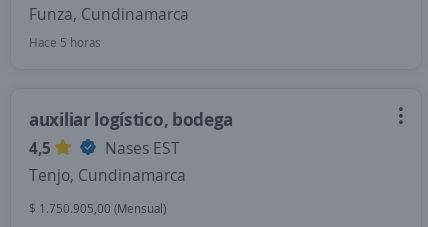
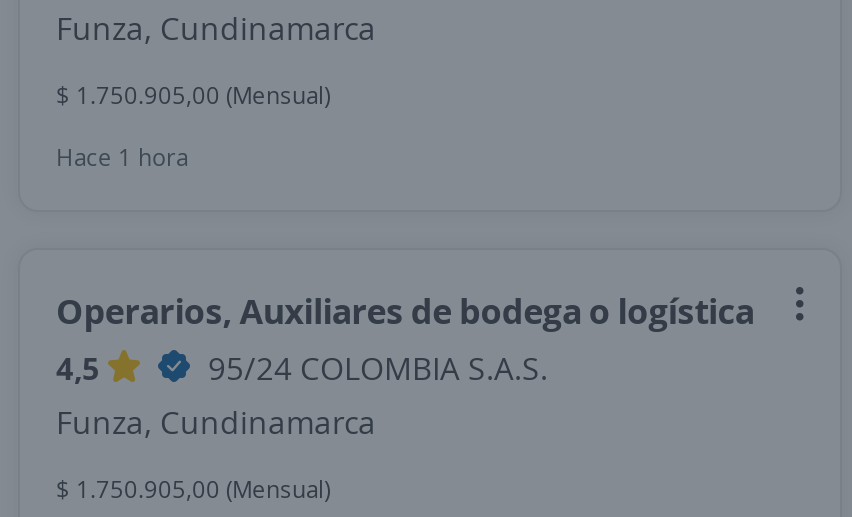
[29,34,233,131] Hace 5 horas | auxiliar logístico, bodega -> [56,78,754,334] $ 1.750.905,00 (Mensual) | Hace 1 hora | Operarios, Auxiliares de bodega o logística
[29,137,186,186] Nases EST | Tenjo, Cundinamarca -> [56,346,548,444] 95/24 COLOMBIA S.A.S. | Funza, Cundinamarca

